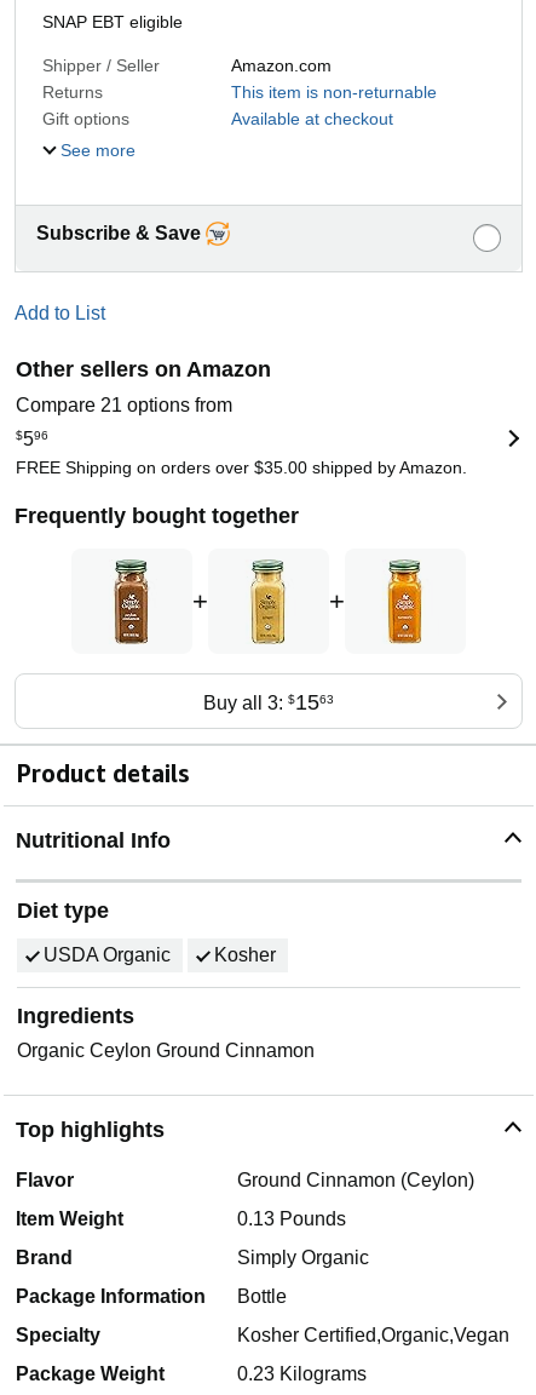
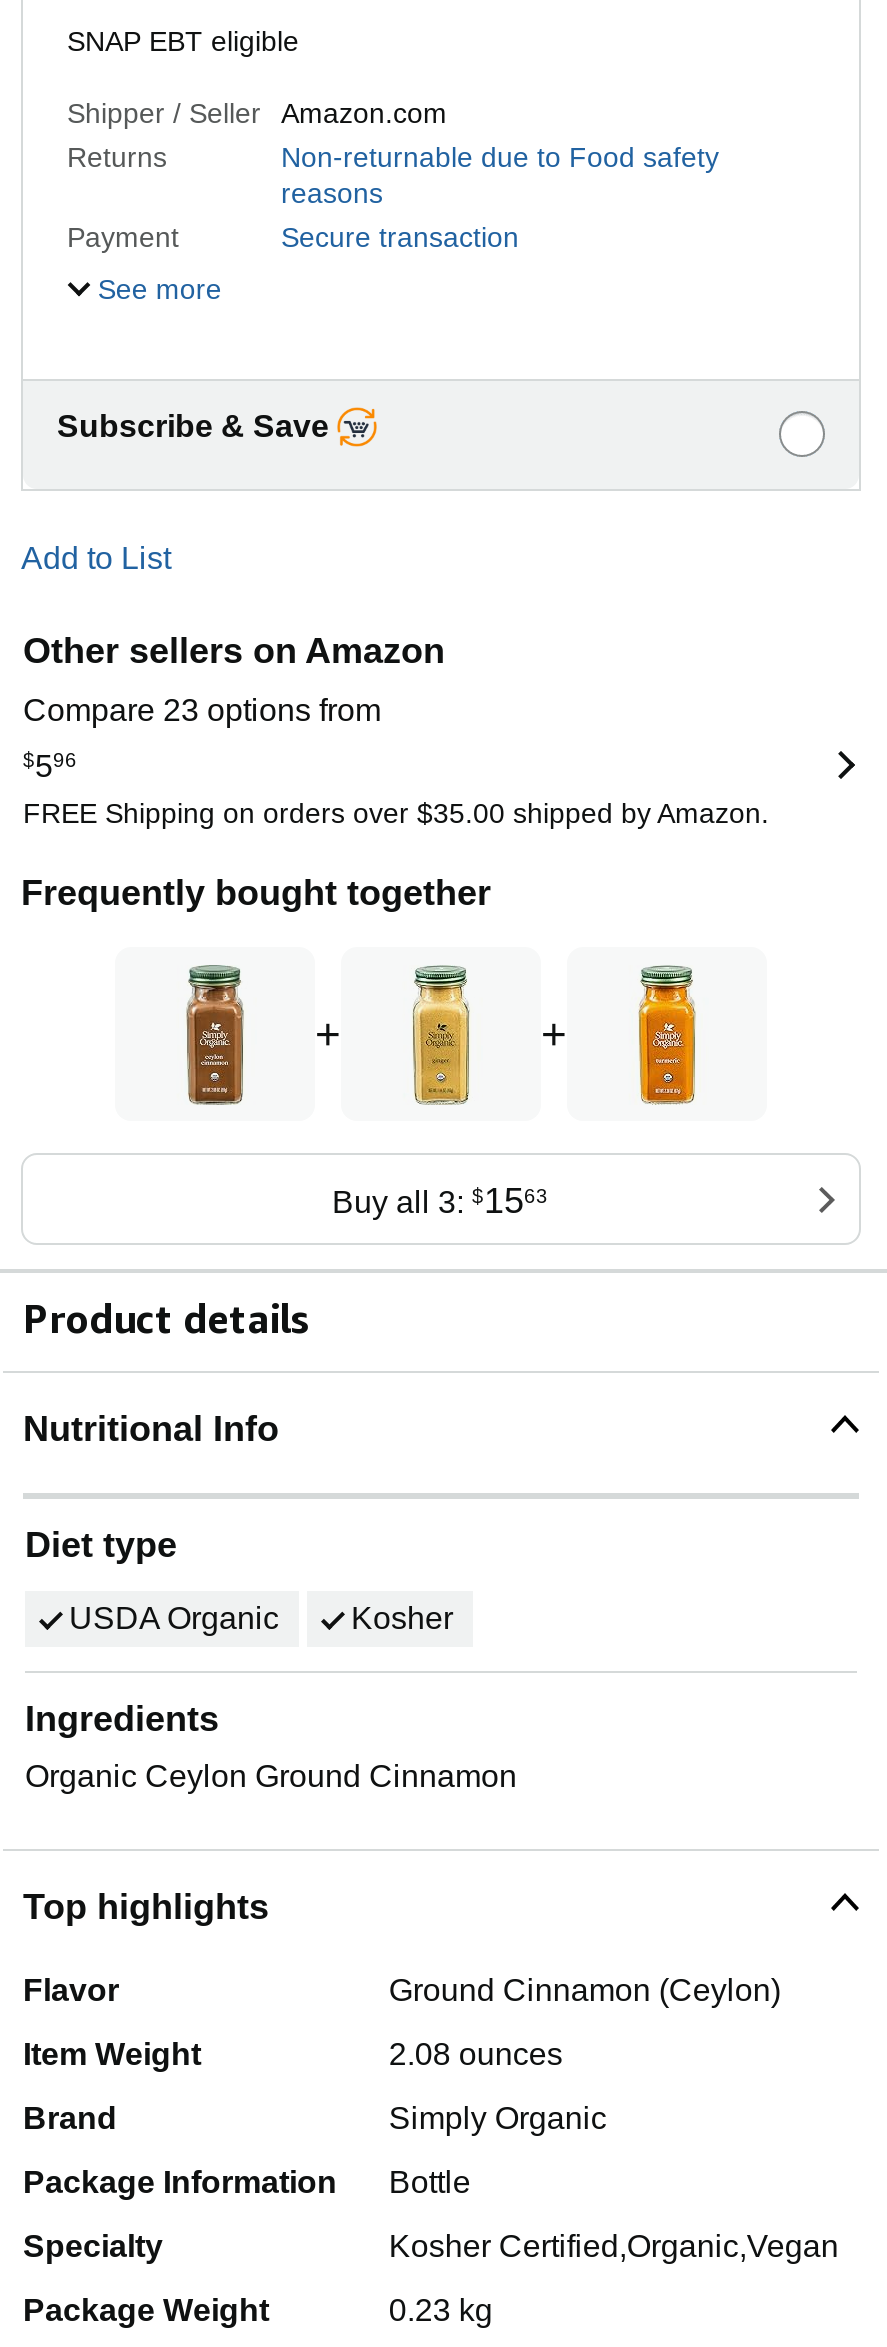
[42,83,436,129] This item is non-returnable | Gift options | Available at checkout -> [67,141,719,253] Non-returnable due to Food safety | reasons | Payment | Secure transaction
[16,395,232,416] Compare 21 options from -> [23,694,381,728] Compare 23 options from
[237,1208,346,1228] 0.13 Pounds -> [389,2036,563,2070] 2.08 ounces
[237,1363,366,1383] 0.23 Kilograms -> [389,2292,493,2326] 0.23 kg

